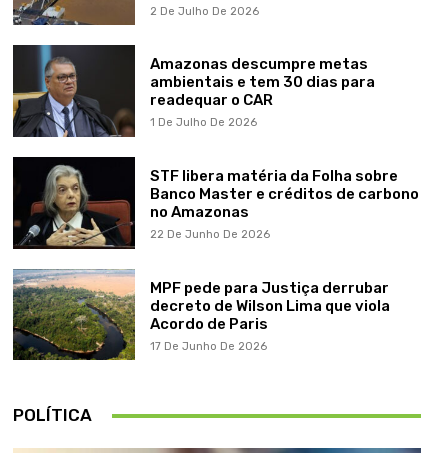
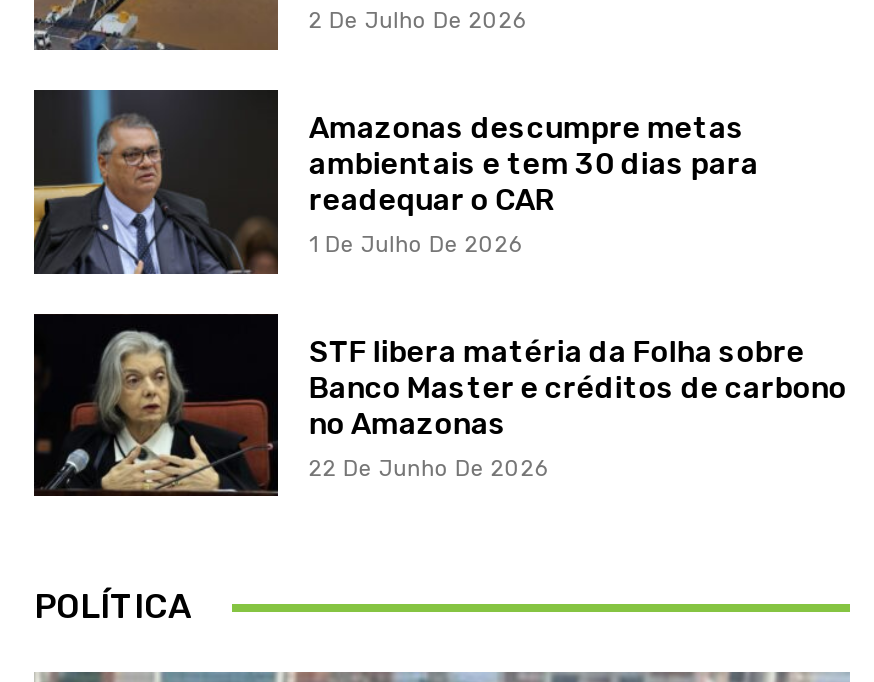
[12,269,390,361] [image] | MPF pede para Justiça derrubar | decreto de Wilson Lima que viola | Acordo de Paris | 17 De Junho De 2026 -> none

